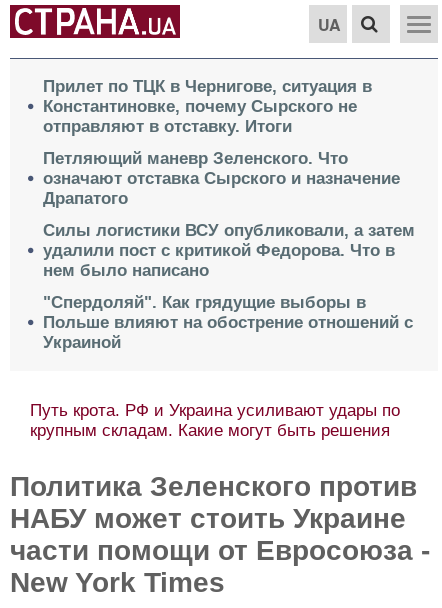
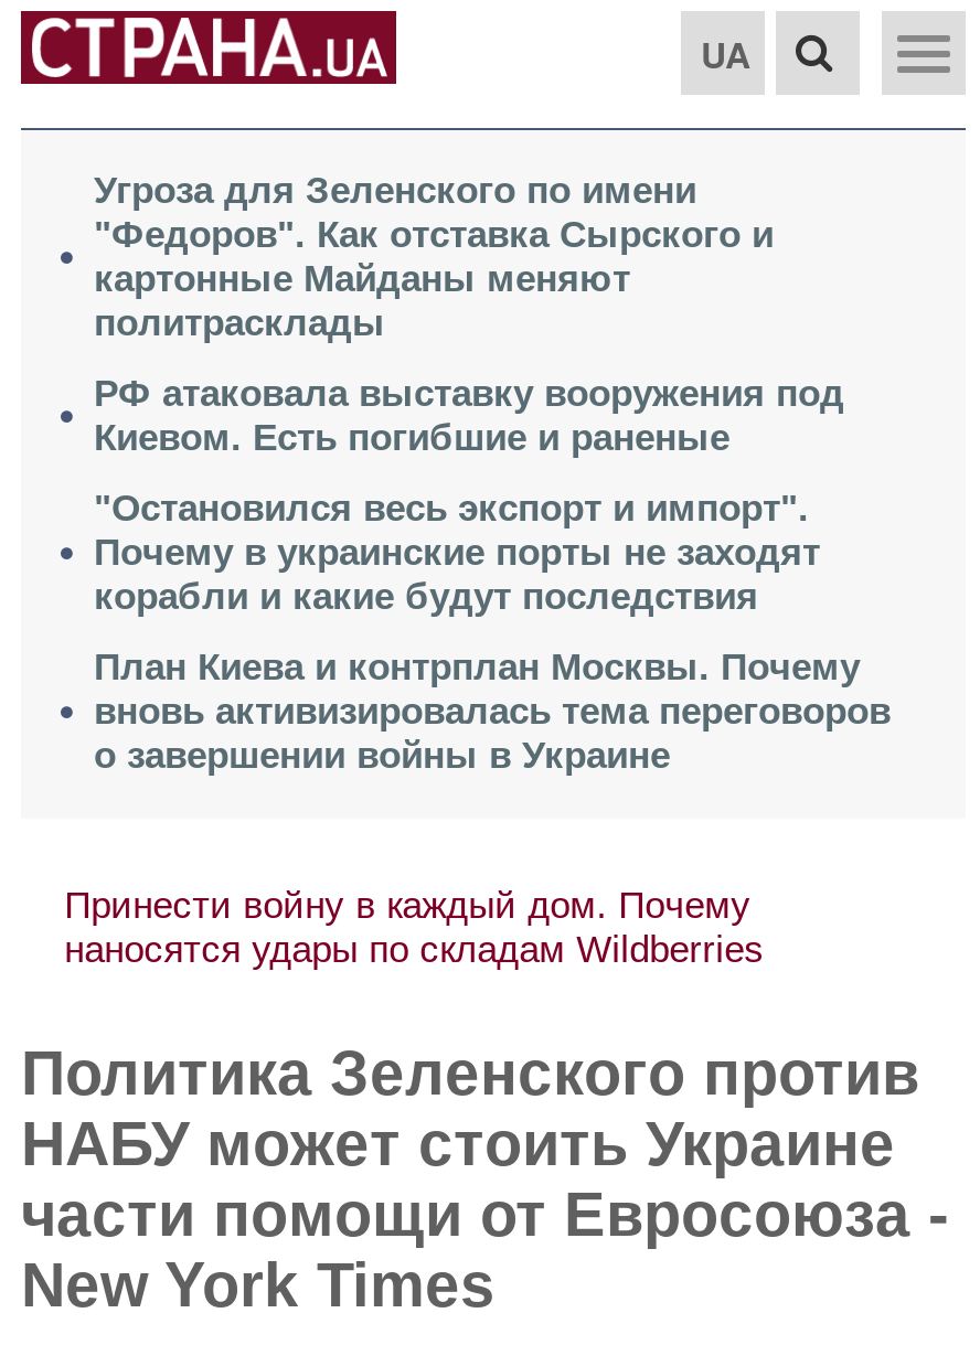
[43,77,372,136] Прилет по ТЦК в Чернигове, ситуация в | Константиновке, почему Сырского не | отправляют в отставку. Итоги -> [94,170,774,344] Угроза для Зеленского по имени | "Федоров". Как отставка Сырского и | картонные Майданы меняют | политрасклады
[43,149,400,208] Петляющий маневр Зеленского. Что | означают отставка Сырского и назначение | Драпатого -> [94,373,844,459] РФ атаковала выставку вооружения под | Киевом. Есть погибшие и раненые
[43,221,415,280] Силы логистики ВСУ опубликовали, а затем | удалили пост с критикой Федорова. Что в | нем было написано -> [94,488,820,618] "Остановился весь экспорт и импорт". | Почему в украинские порты не заходят | корабли и какие будут последствия
[43,293,413,352] "Спердоляй". Как грядущие выборы в | Польше влияют на обострение отношений с | Украиной -> [94,647,891,777] План Киева и контрплан Москвы. Почему | вновь активизировалась тема переговоров | о завершении войны в Украине
[30,401,400,440] Путь крота. РФ и Украина усиливают удары по | крупным складам. Какие могут быть решения -> [64,885,764,971] Принести войну в каждый дом. Почему | наносятся удары по складам Wildberries

